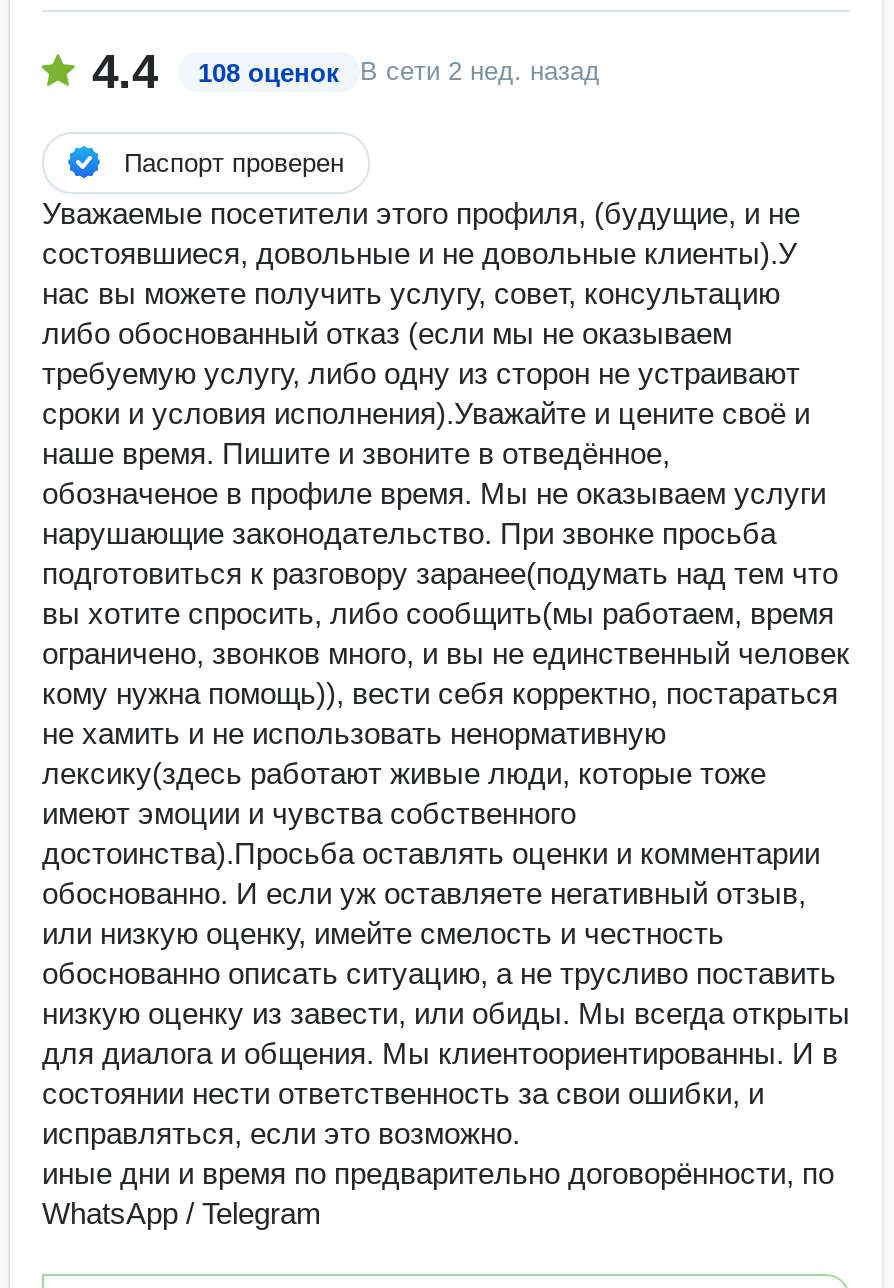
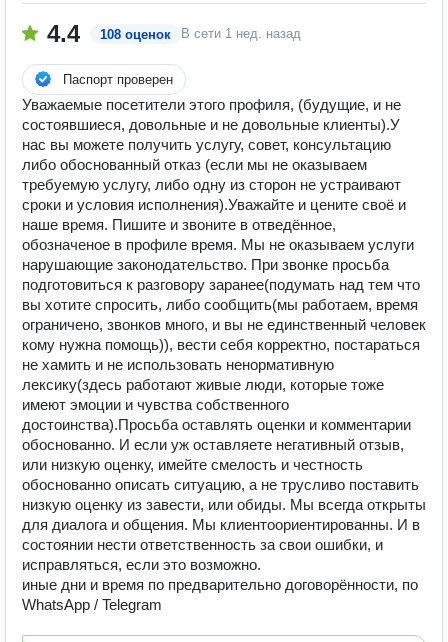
[360,56,600,86] В сети 2 нед. назад -> [181,26,301,41] В сети 1 нед. назад

